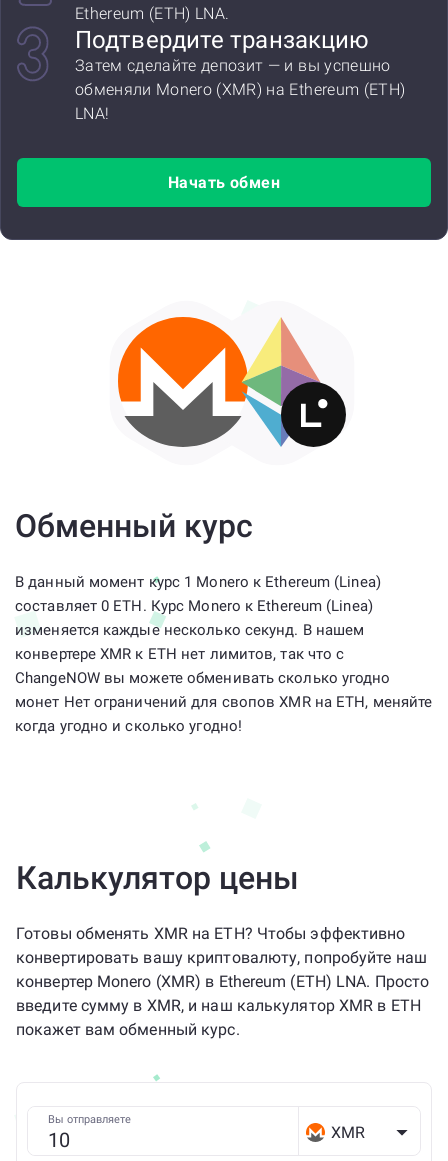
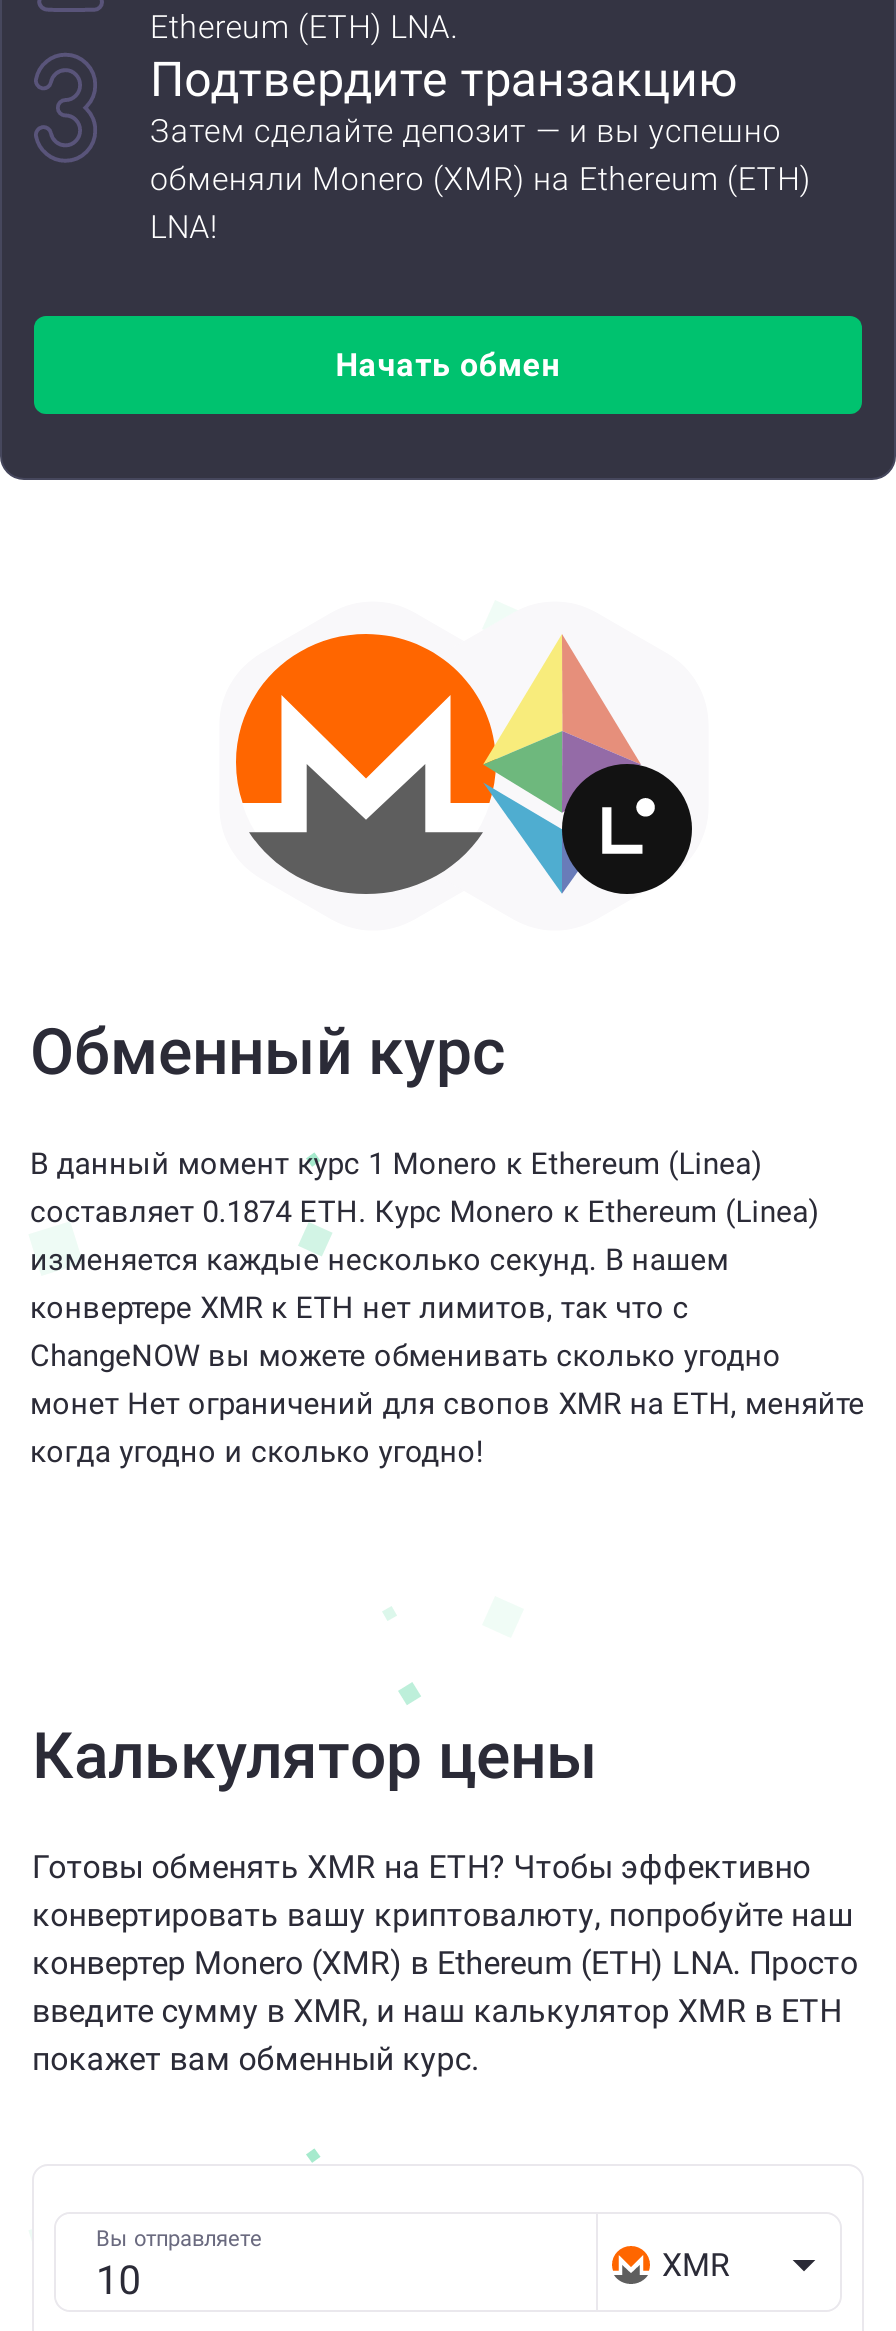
[15,597,373,615] составляет 0 ETH. Курс Monero к Ethereum (Linea) -> [30,1194,819,1230] составляет 0.1874 ETH. Курс Monero к Ethereum (Linea)

